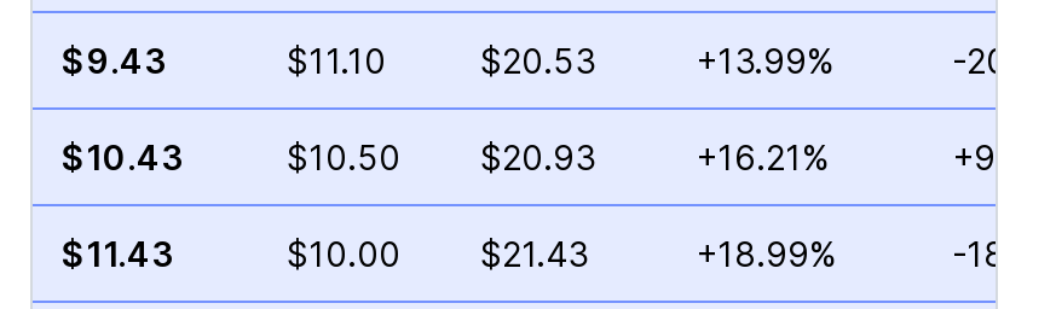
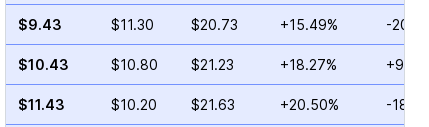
[287,40,386,81] $11.10 -> [111,16,154,33] $11.30
[480,40,594,81] $20.53 -> [191,16,238,33] $20.73
[696,40,833,81] +13.99% -> [280,16,338,33] +15.49%
[287,136,400,177] $10.50 -> [111,56,158,73] $10.80
[480,136,594,177] $20.93 -> [191,56,234,73] $21.23
[696,136,829,177] +16.21% -> [280,56,337,73] +18.27%
[287,233,400,274] $10.00 -> [111,96,157,113] $10.20
[480,233,587,274] $21.43 -> [191,96,235,113] $21.63
[696,233,836,274] +18.99% -> [280,96,339,113] +20.50%

